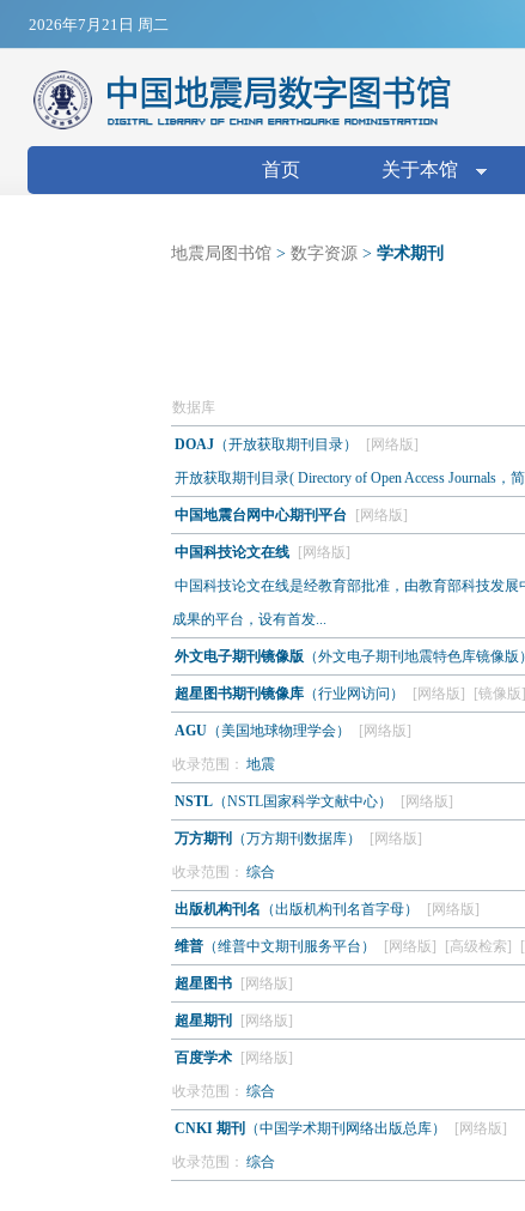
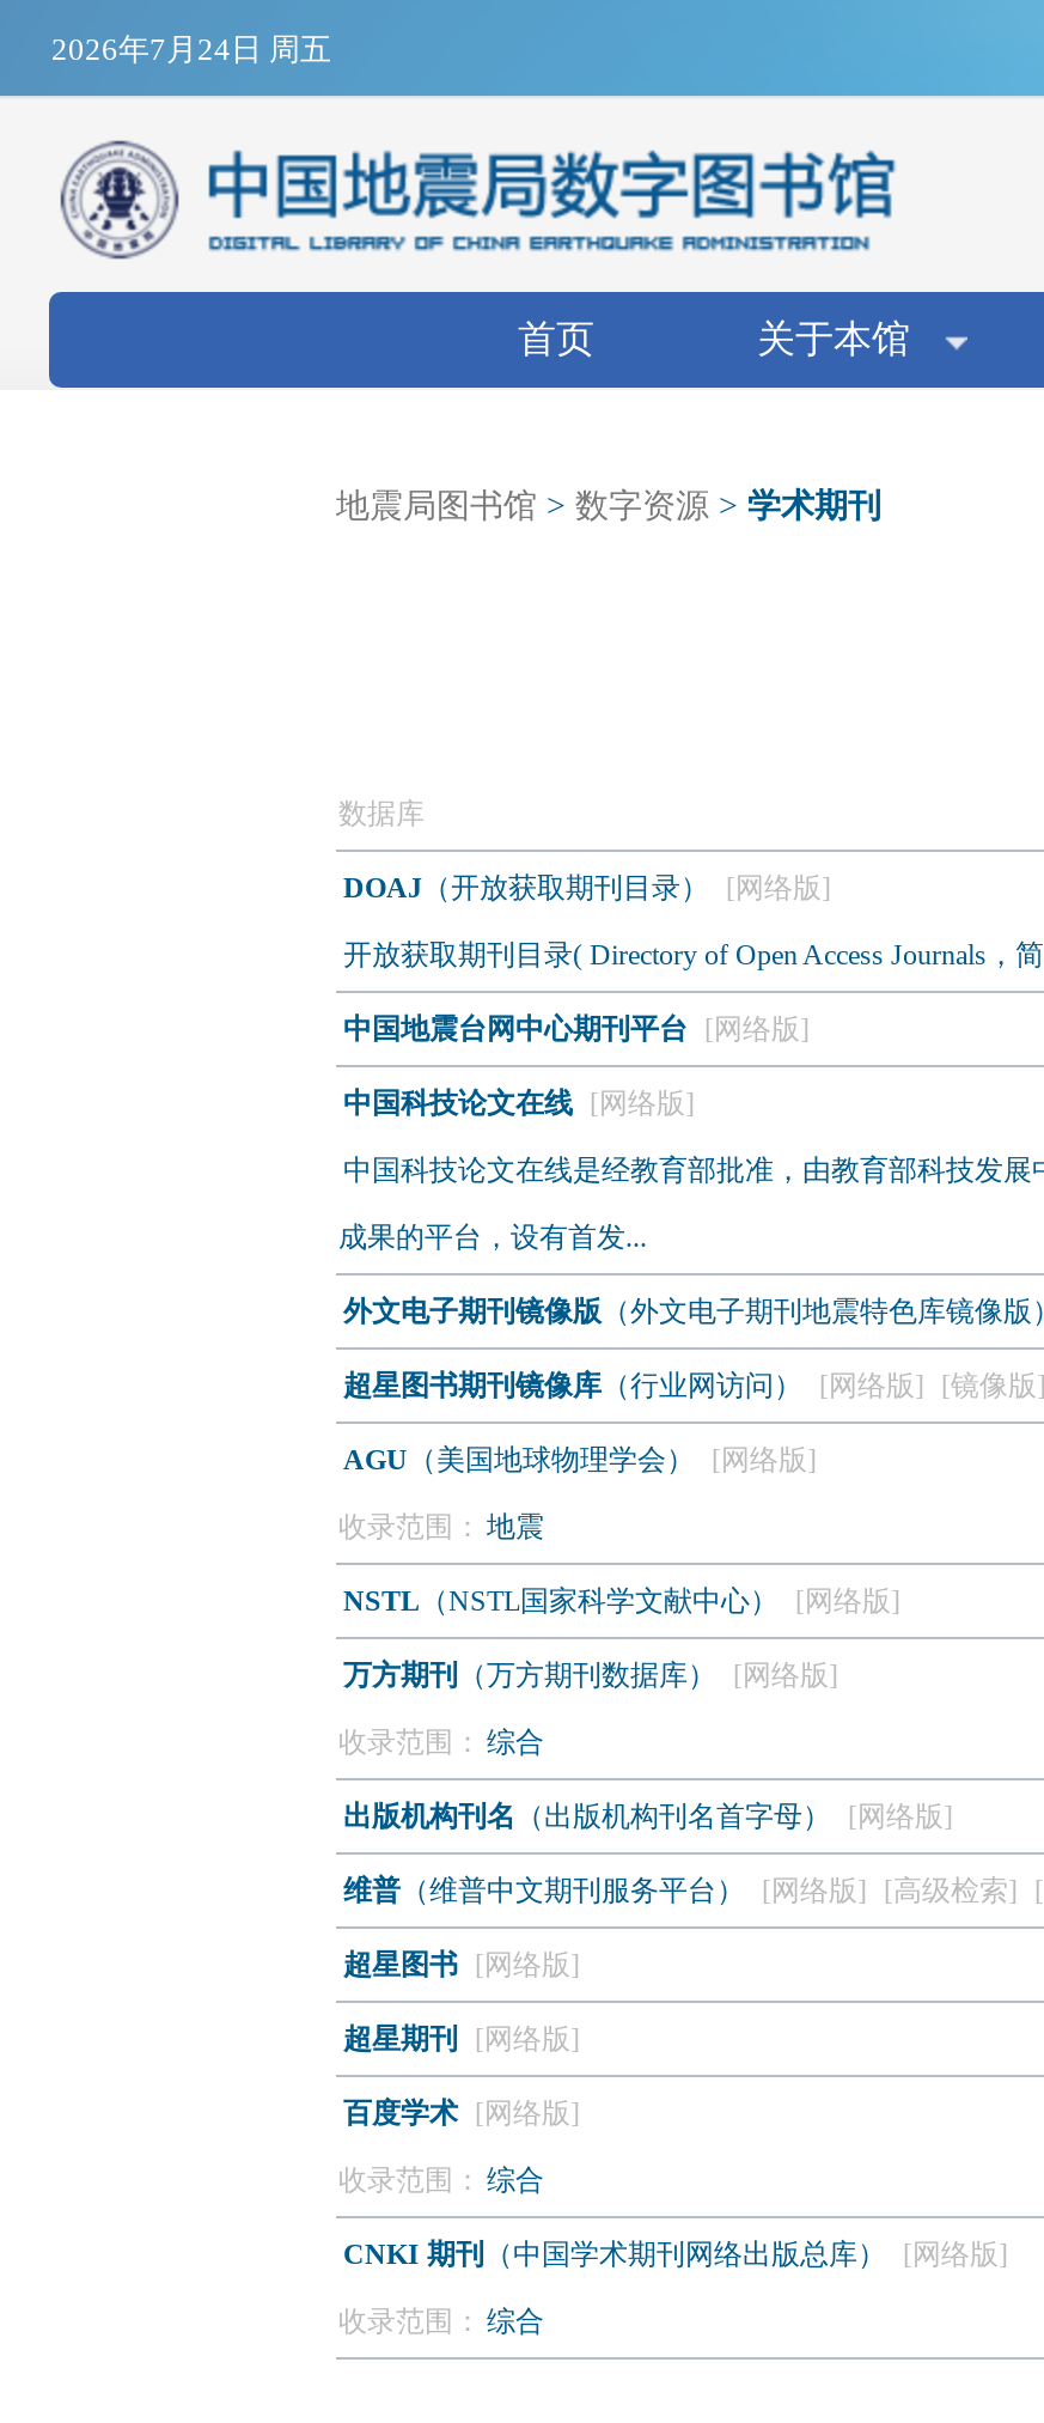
[29,16,169,34] 2026年7月21日 周二 -> [51,31,331,67] 2026年7月24日 周五

